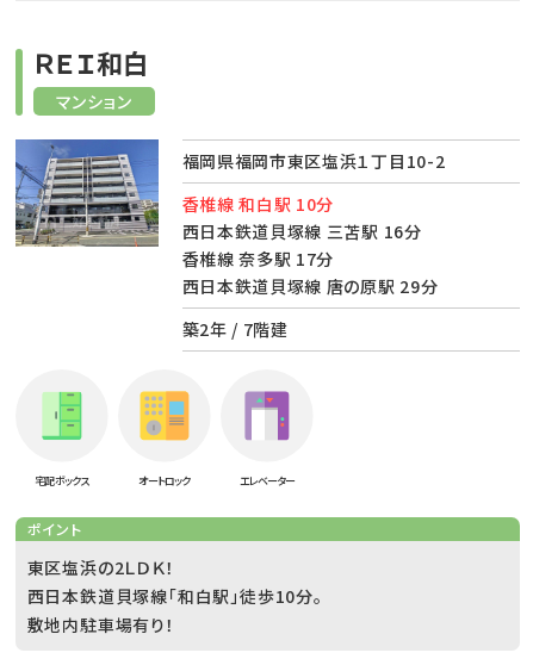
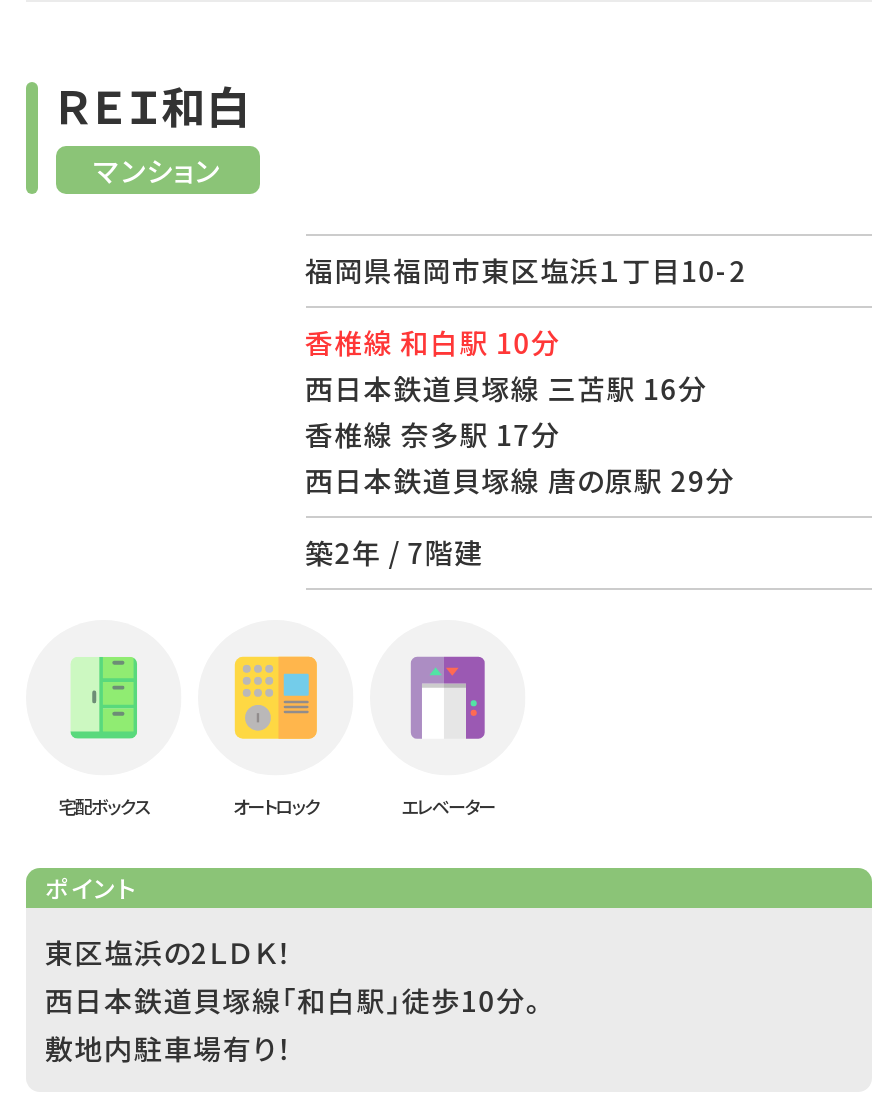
[14,138,160,248] [image] -> none

